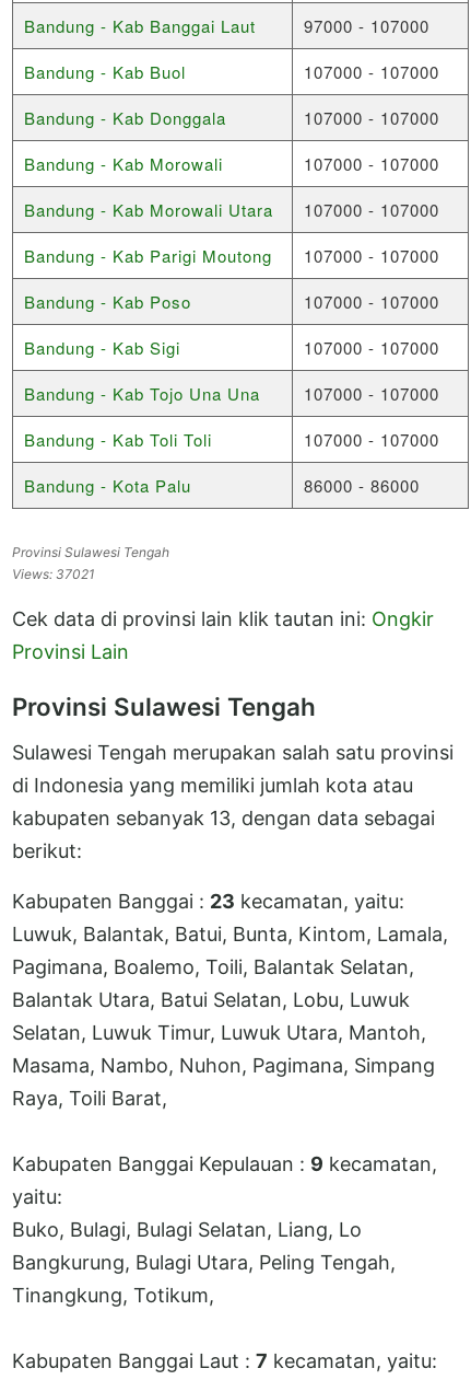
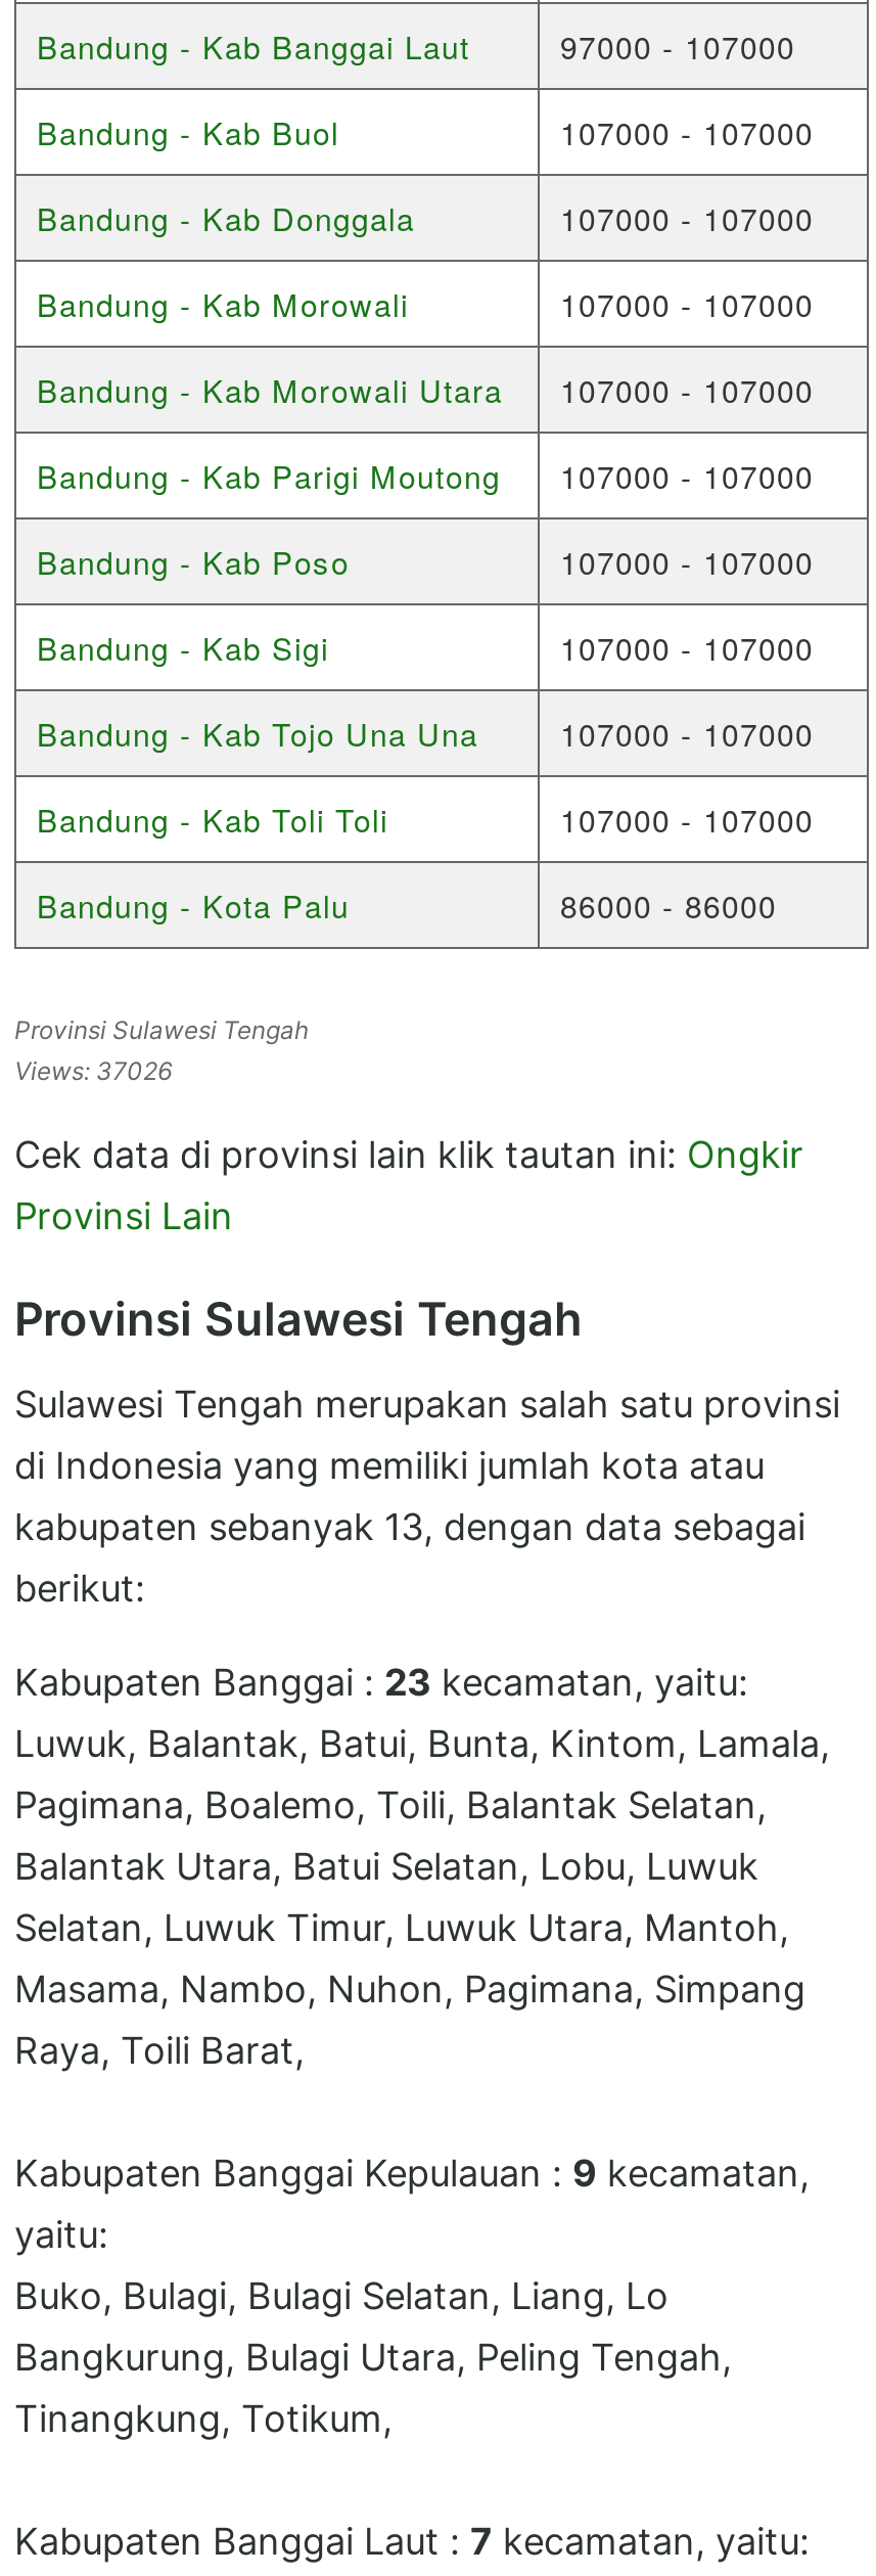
[12,565,95,582] Views: 37021 -> [14,1055,172,1085] Views: 37026

